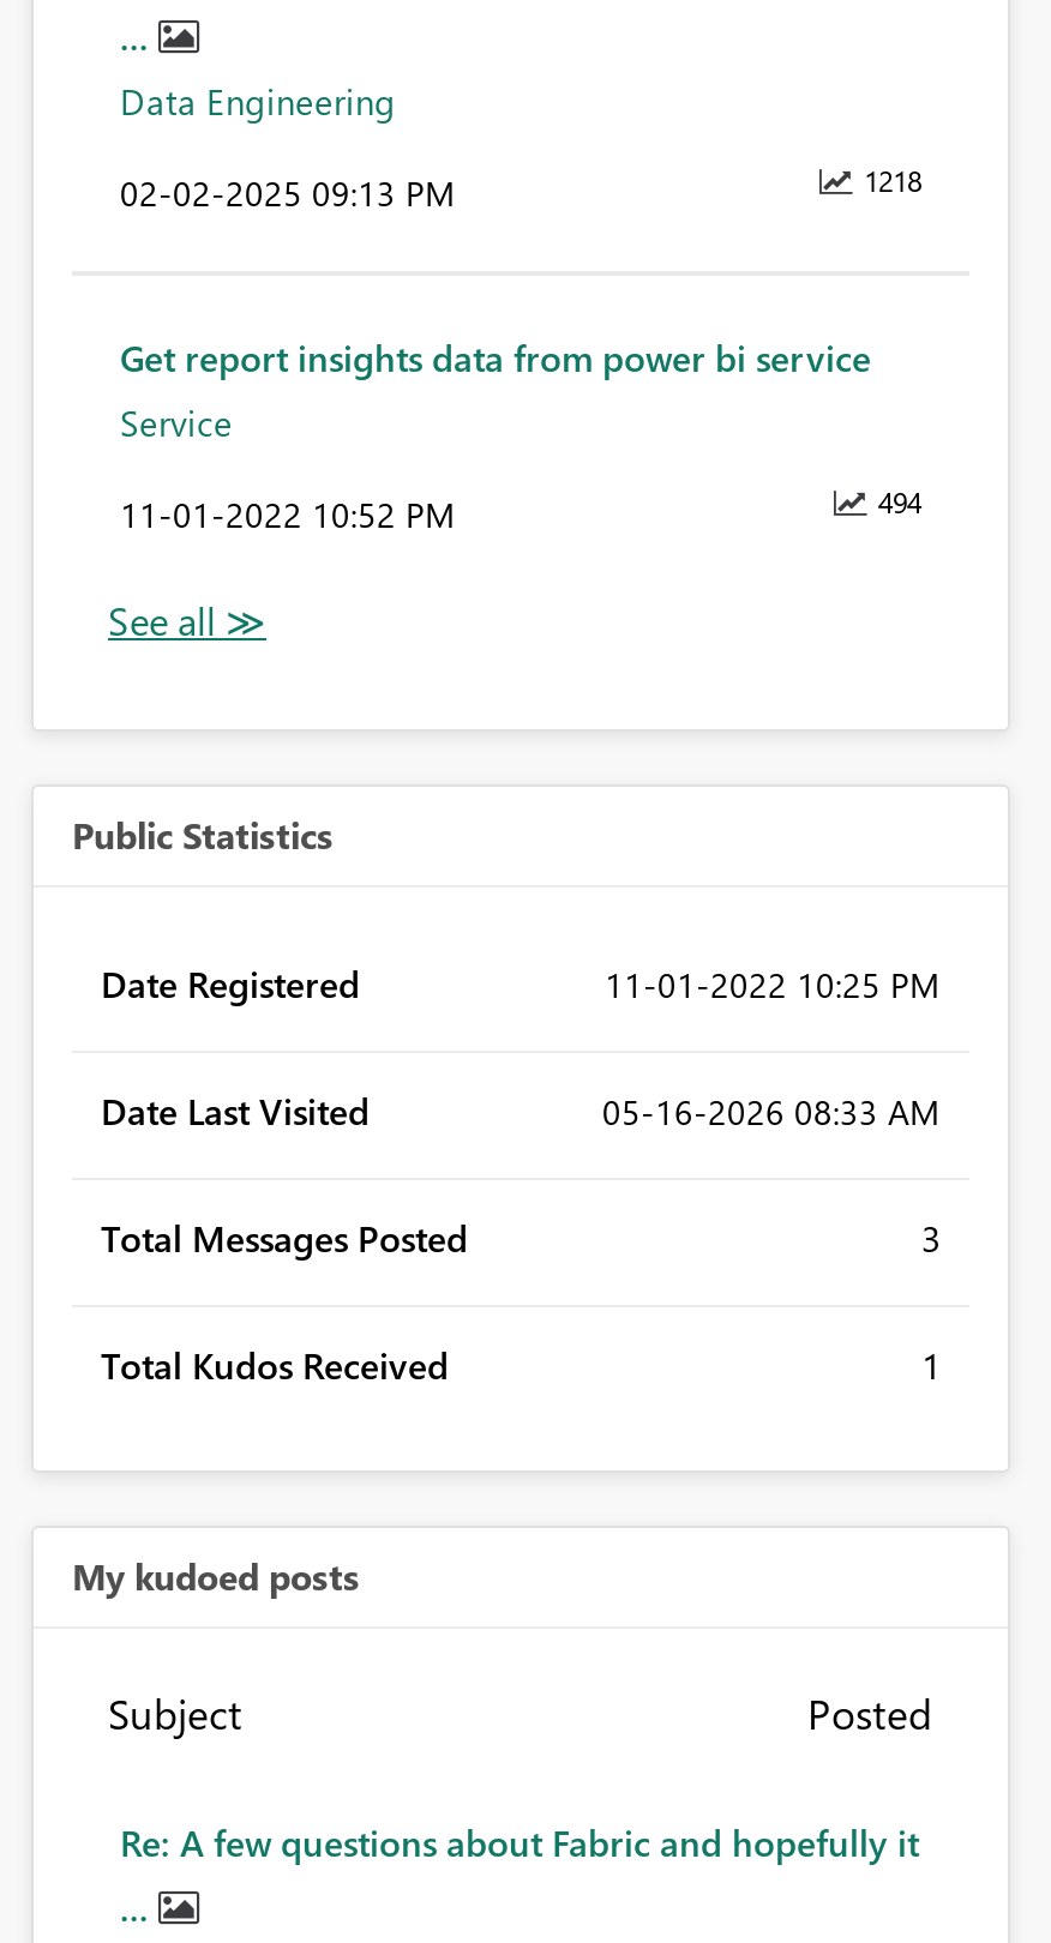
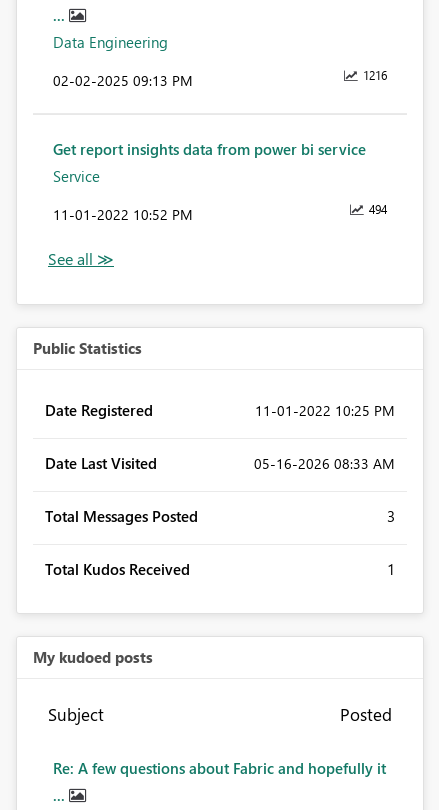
[857,162,921,200] 1218 -> [360,67,387,83] 1216

